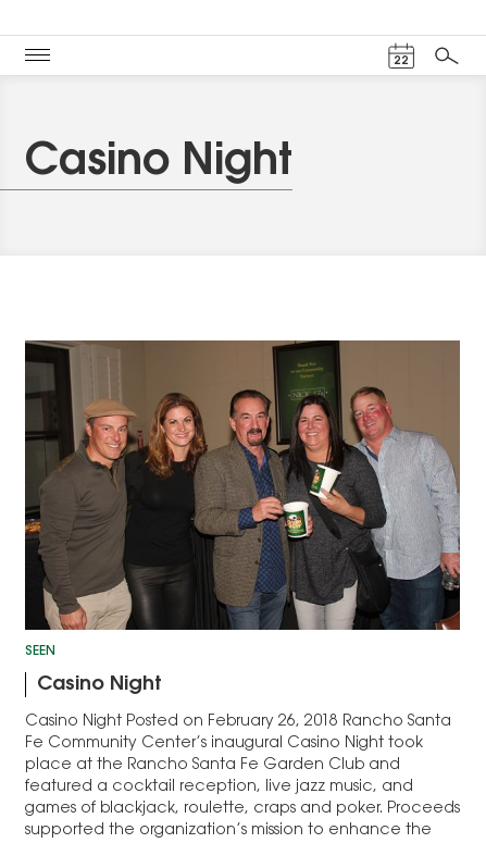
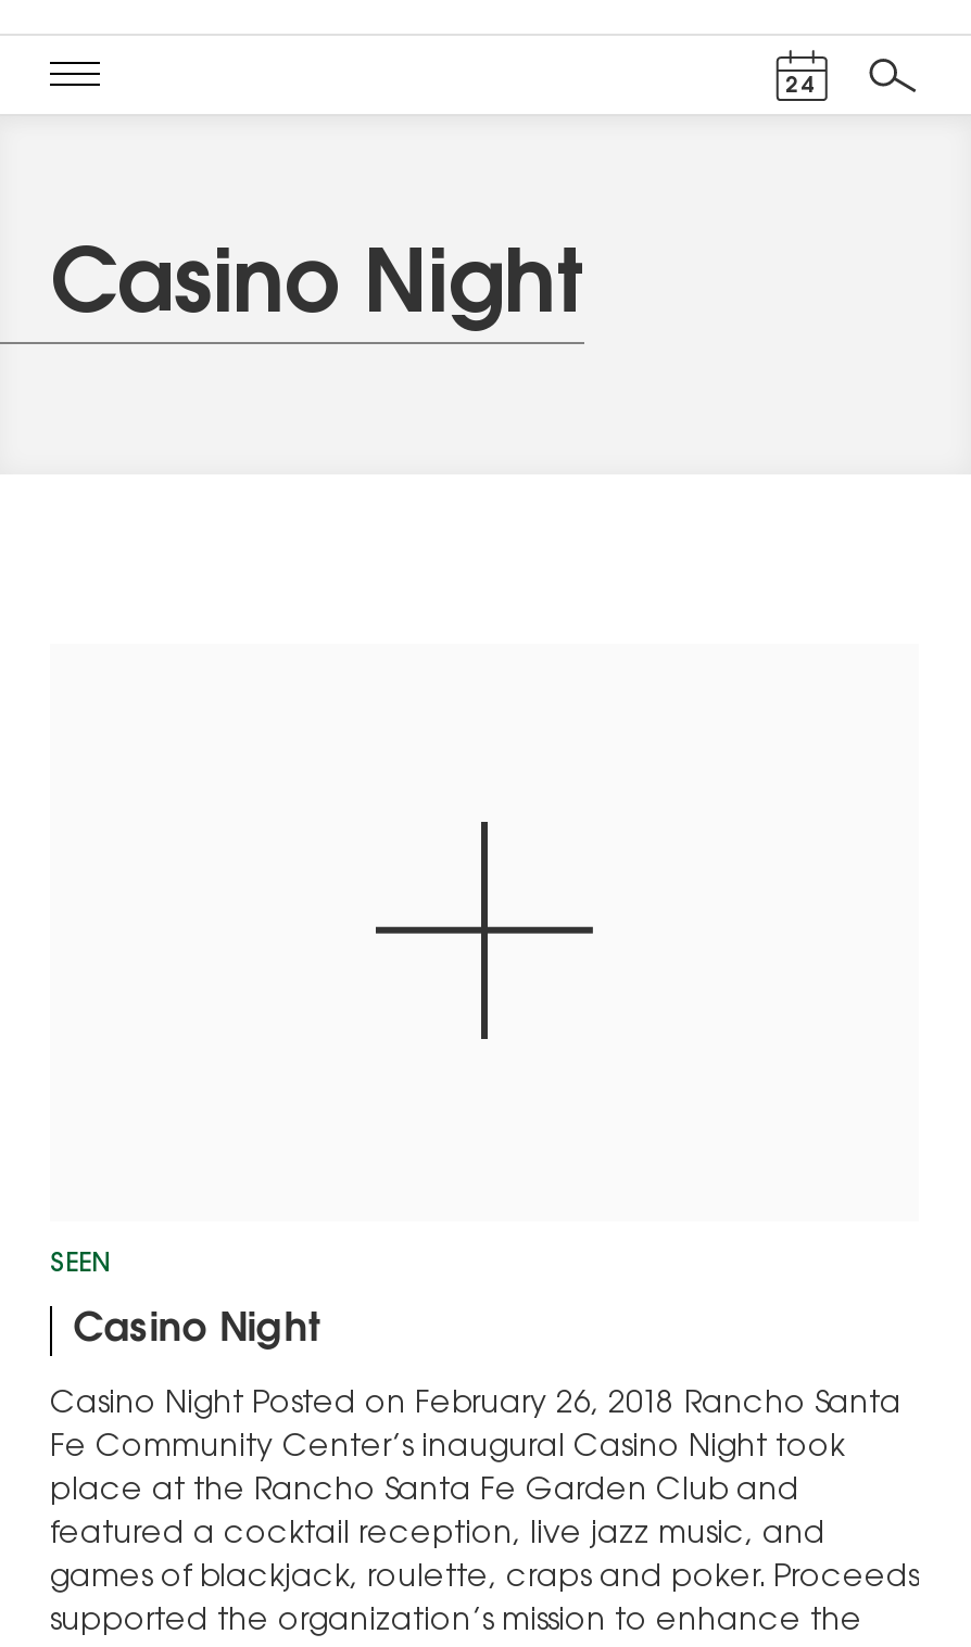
[394,55,409,67] 22 -> [785,74,818,98] 24
[24,339,461,631] [image] -> none

